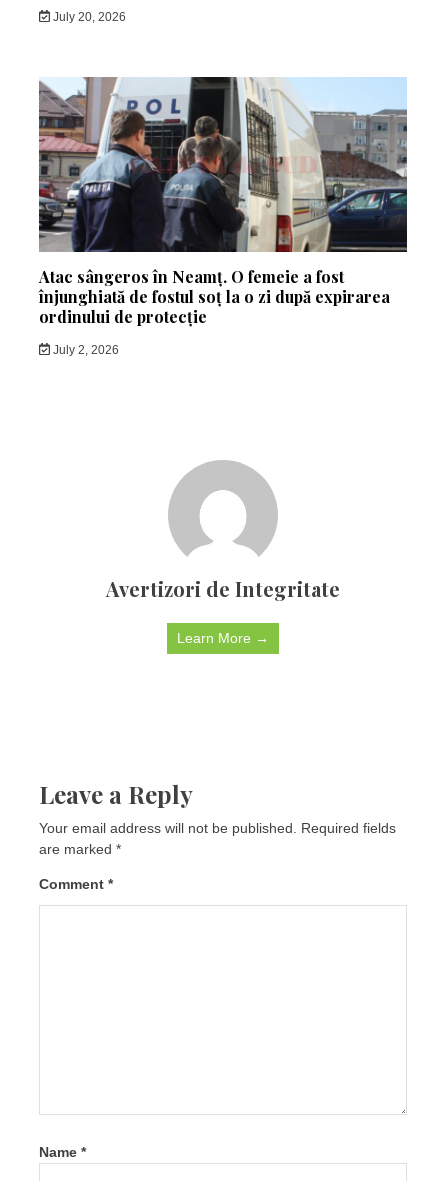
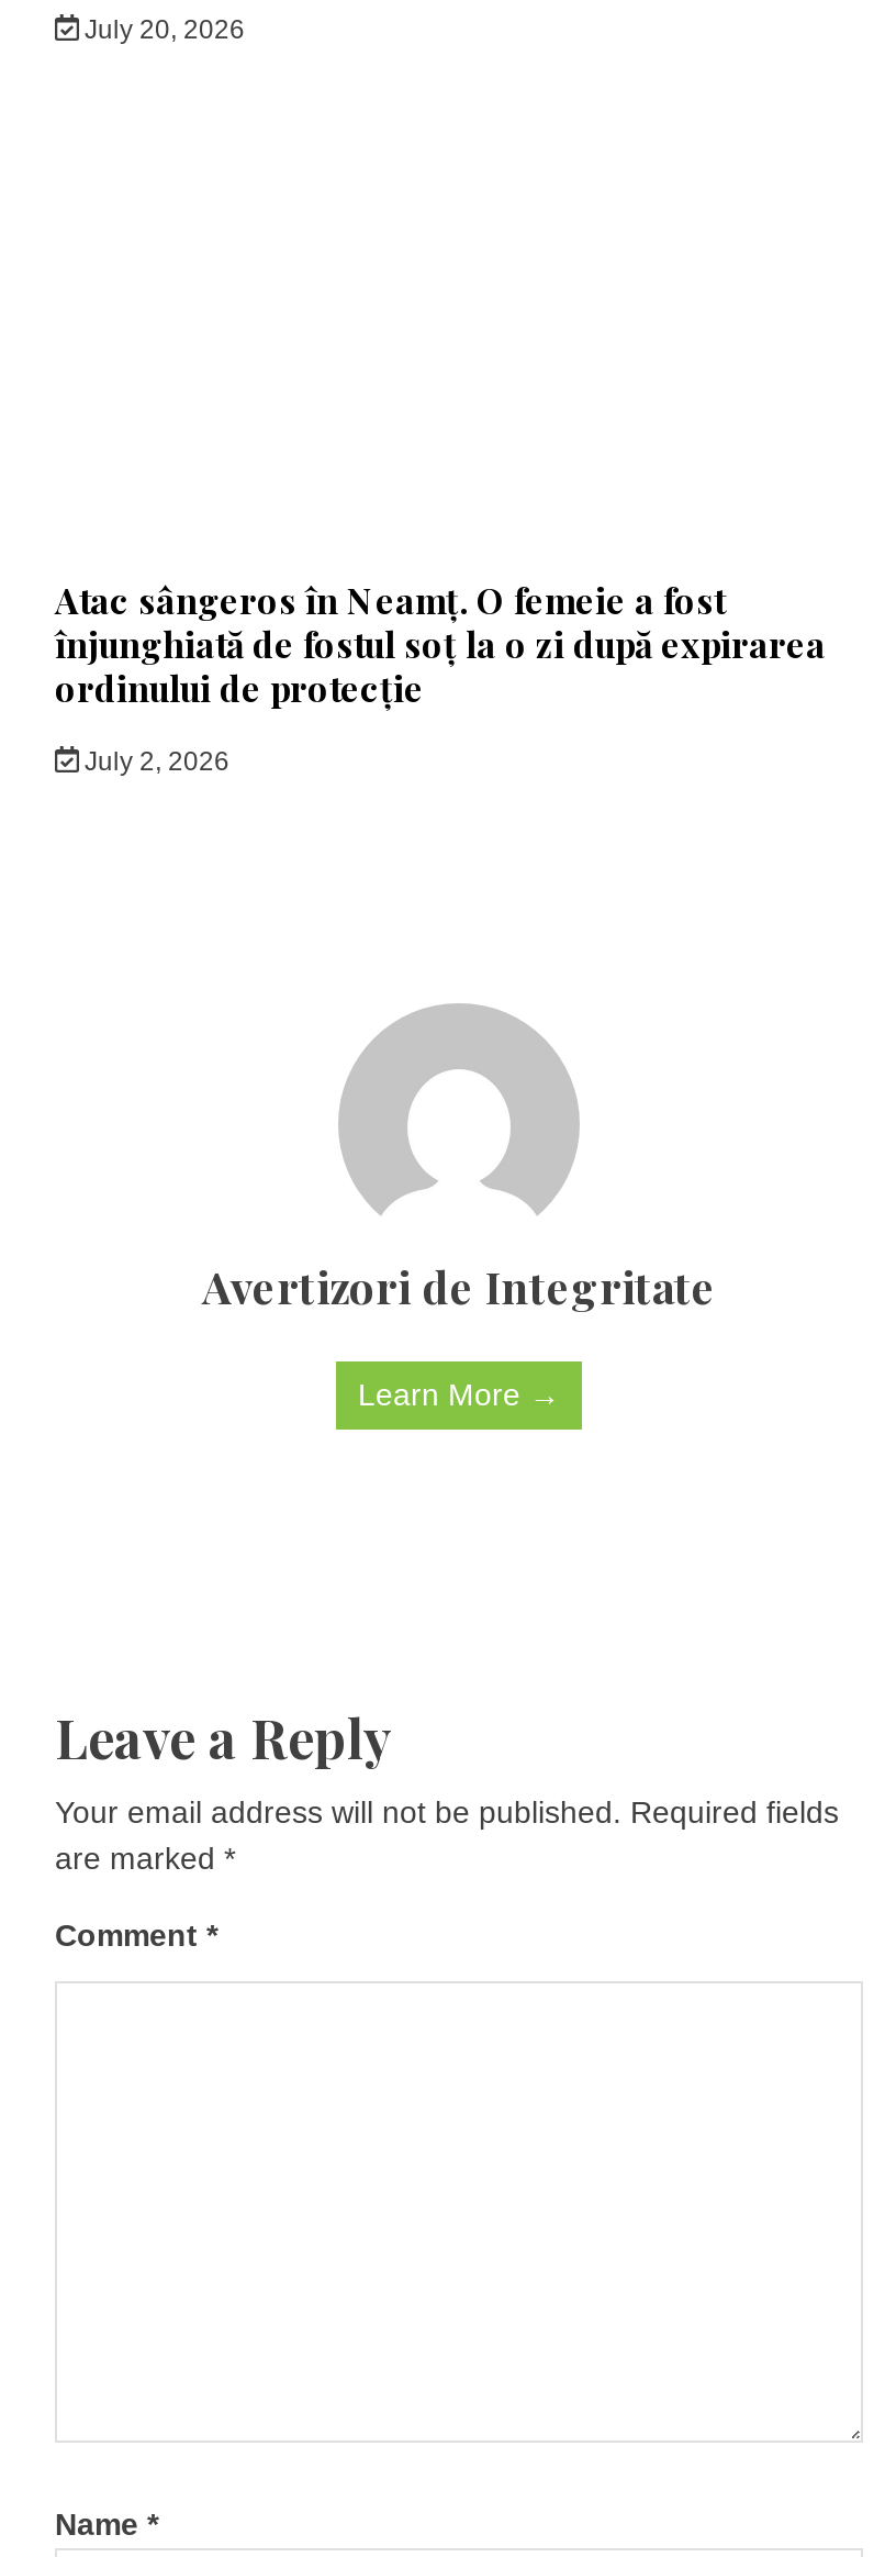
[38,76,408,253] [image] -> none

